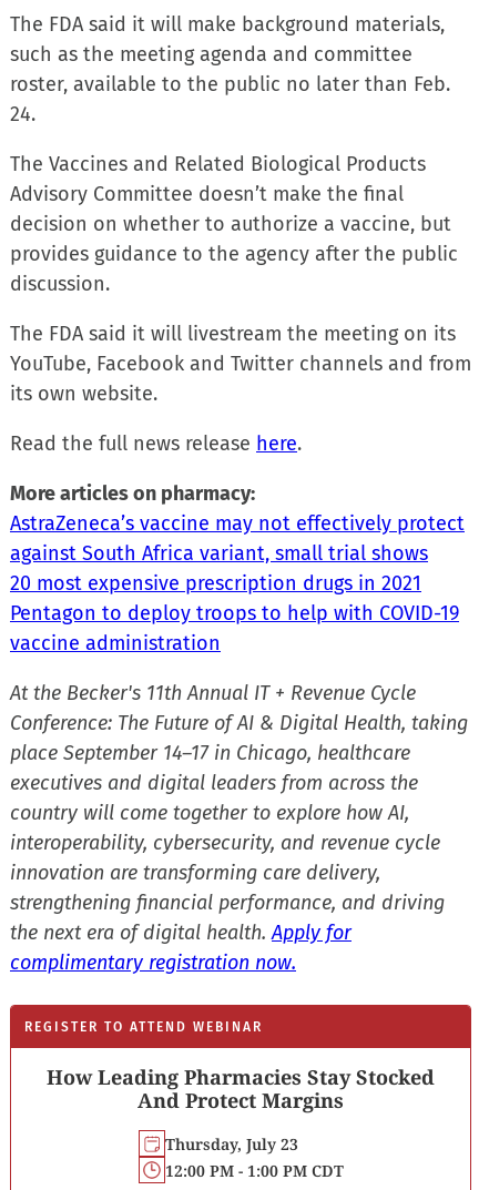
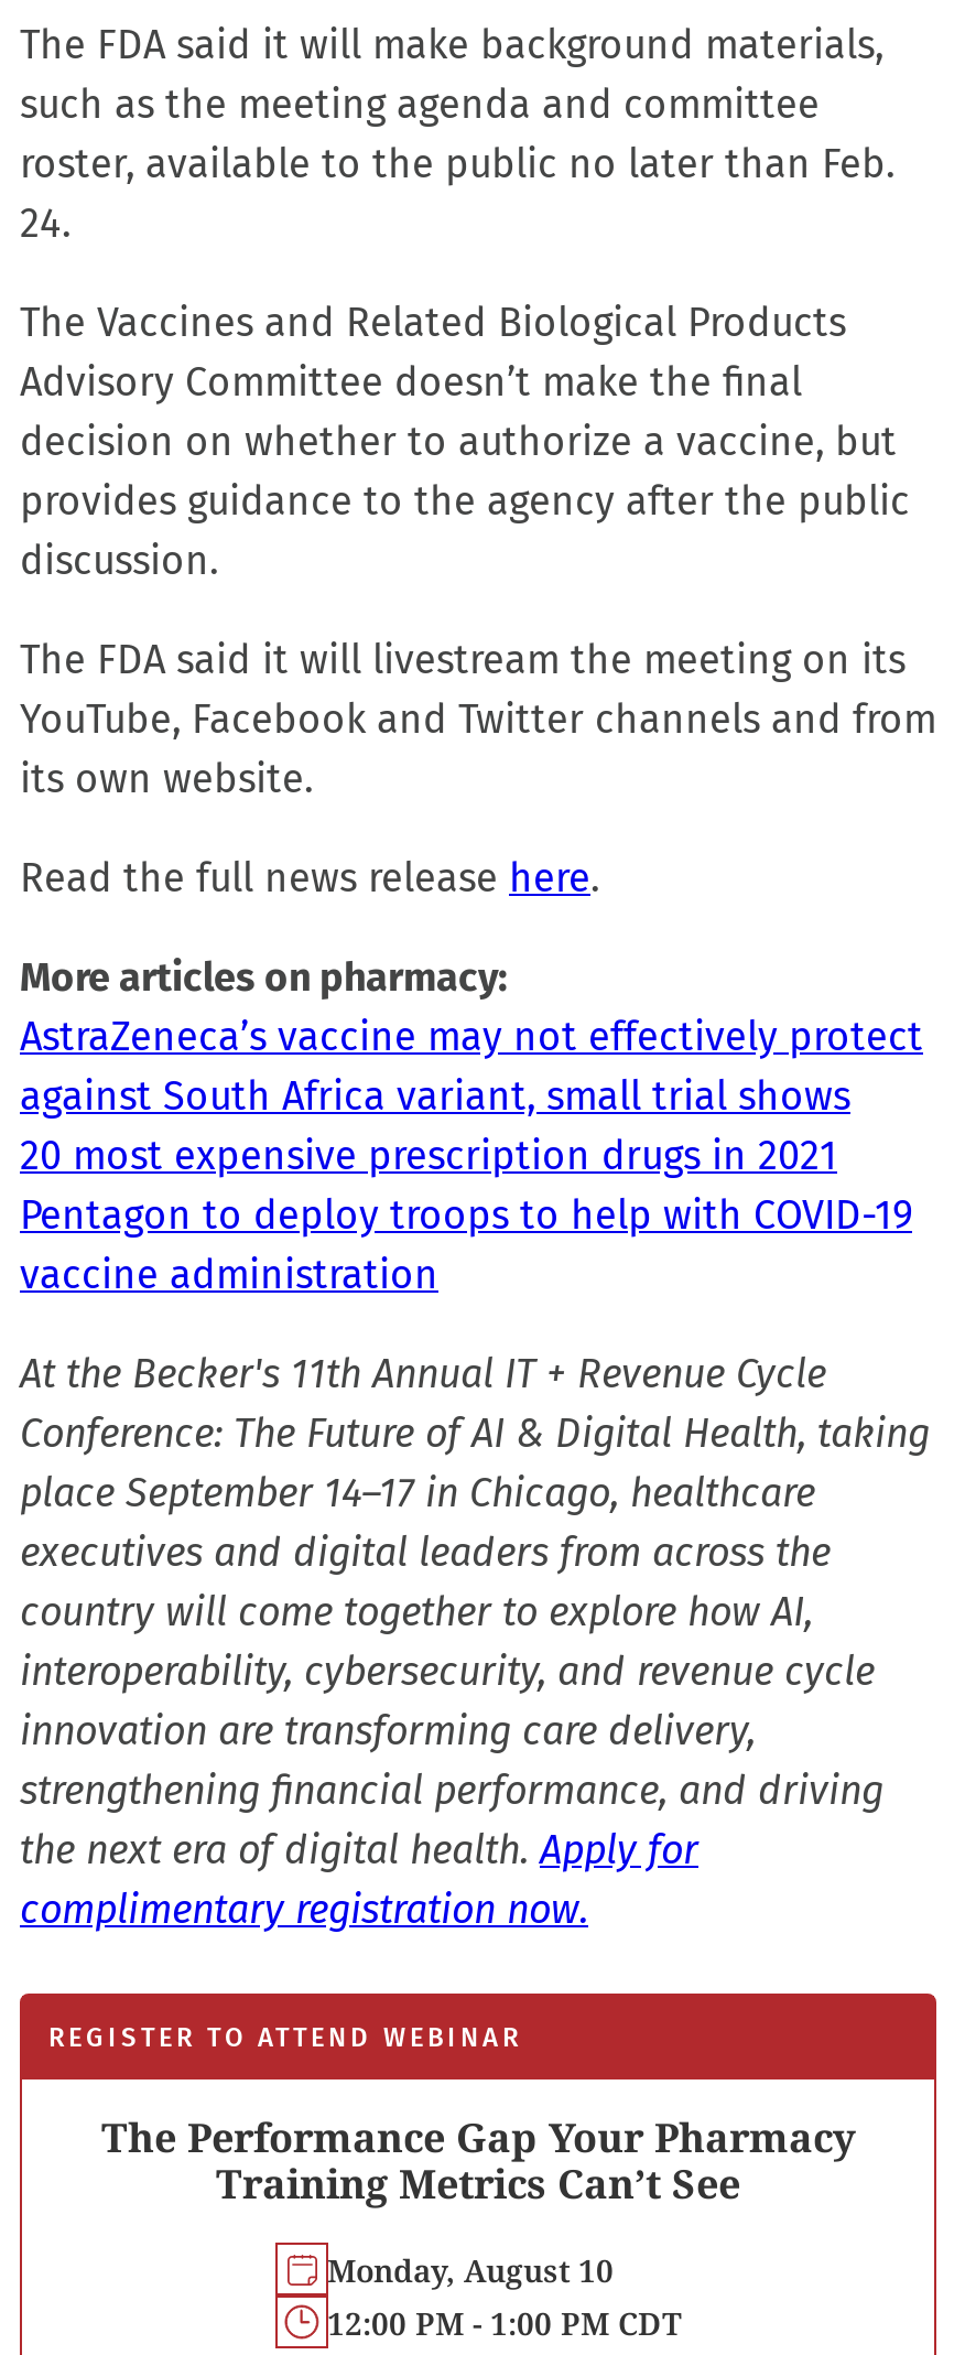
[47,1064,435,1113] How Leading Pharmacies Stay Stocked | And Protect Margins -> [101,2110,855,2210] The Performance Gap Your Pharmacy | Training Metrics Can’t See
[165,1133,298,1154] Thursday, July 23 -> [327,2248,614,2290] Monday, August 10

